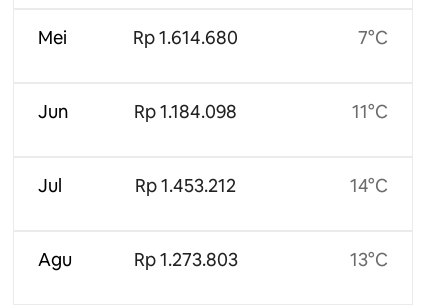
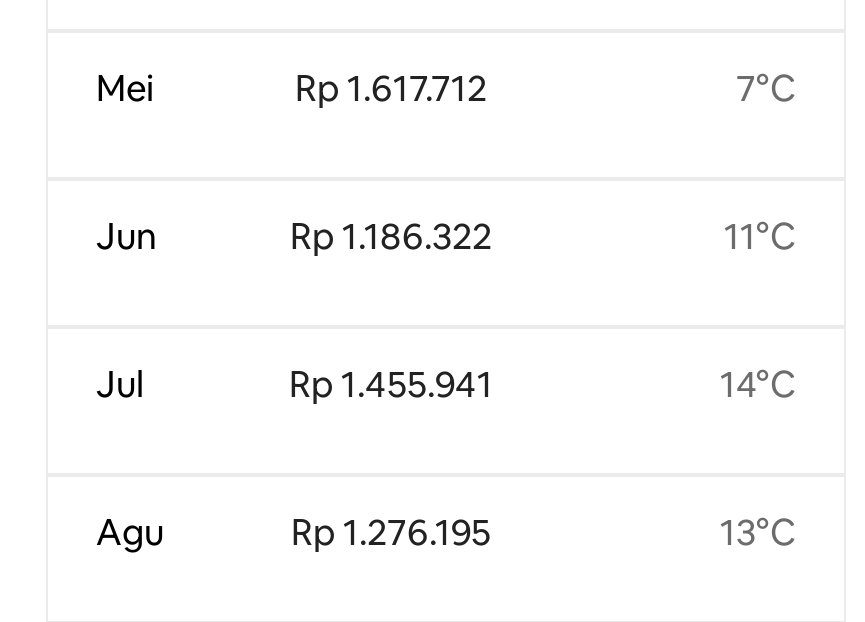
[133,26,238,49] Rp 1.614.680 -> [295,64,487,110] Rp 1.617.712
[134,100,237,123] Rp 1.184.098 -> [290,212,492,258] Rp 1.186.322
[135,174,236,197] Rp 1.453.212 -> [289,360,493,406] Rp 1.455.941
[133,248,237,271] Rp 1.273.803 -> [291,508,491,554] Rp 1.276.195

